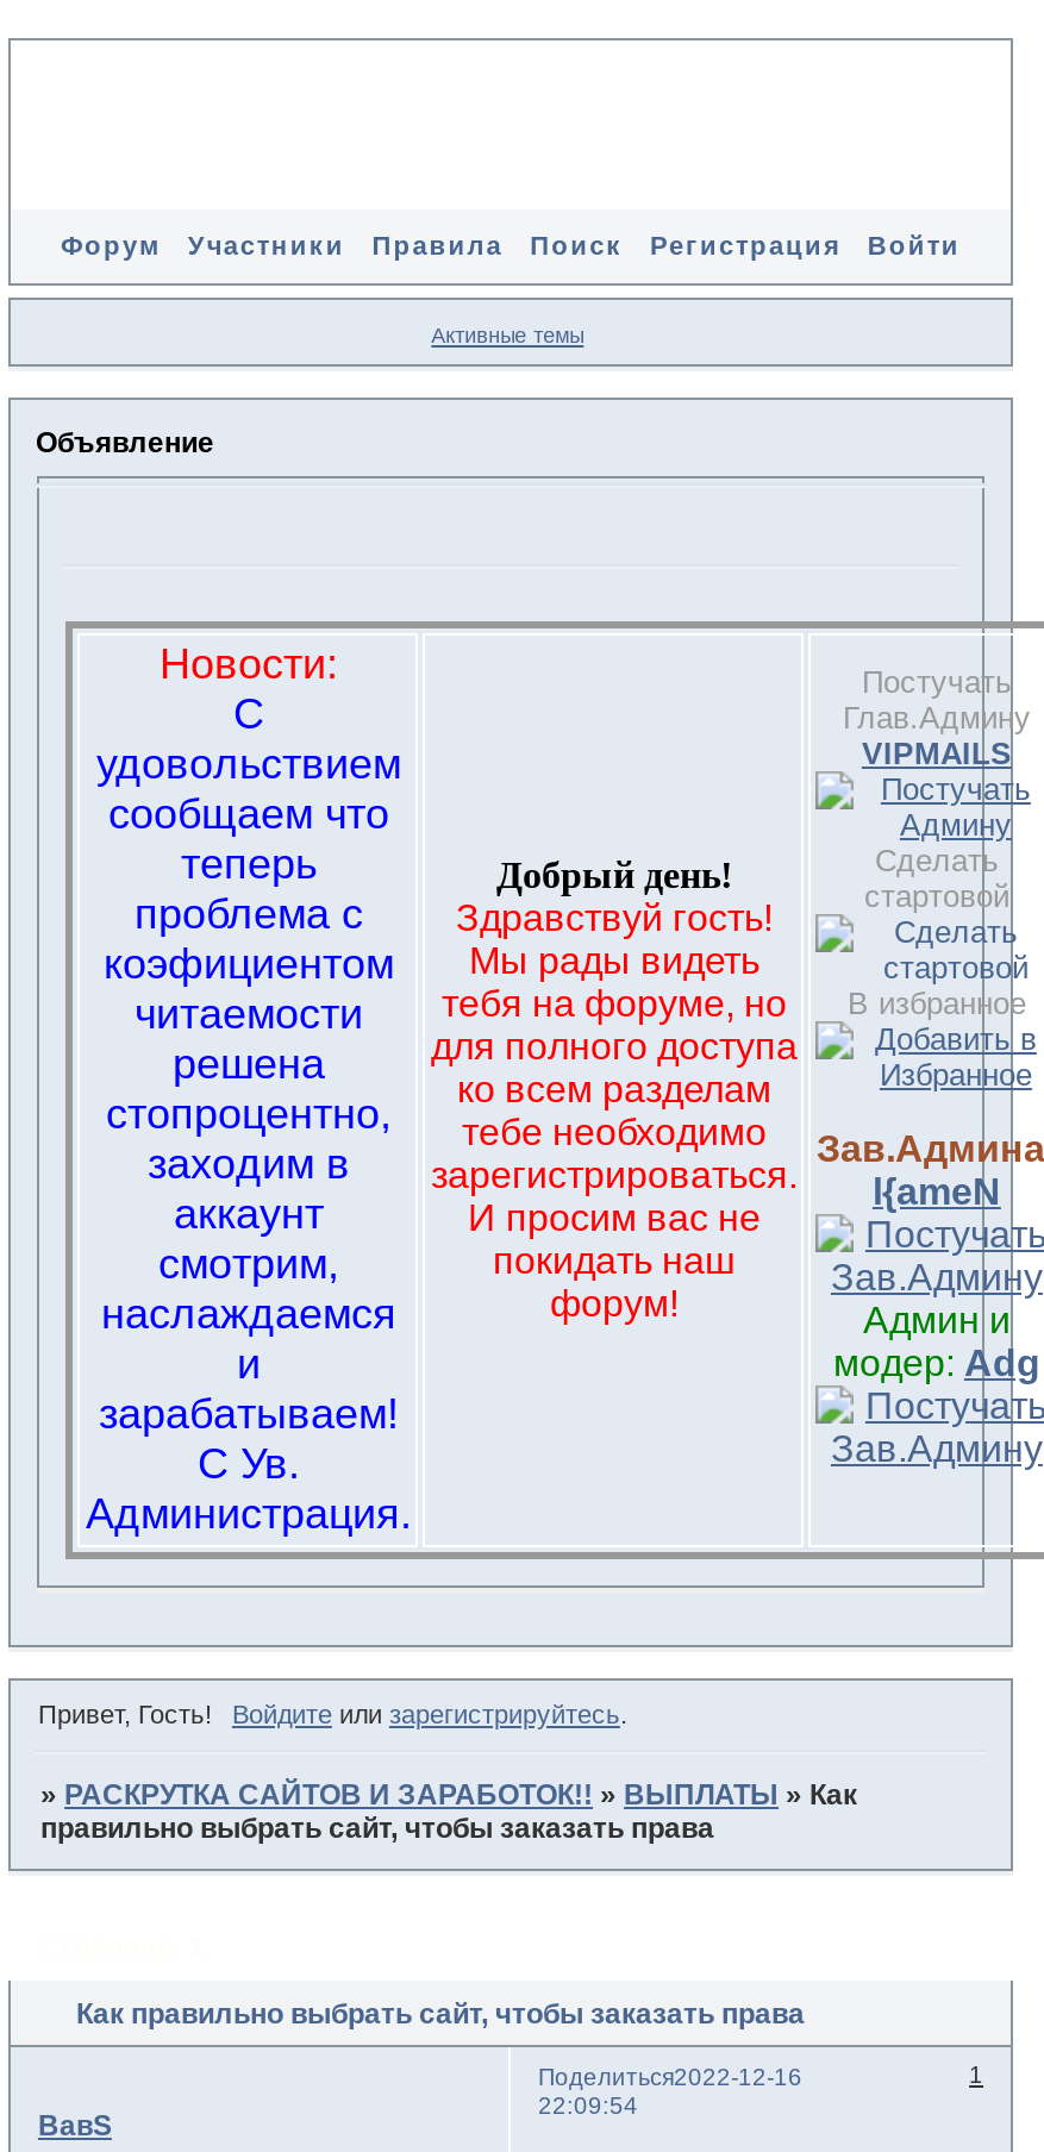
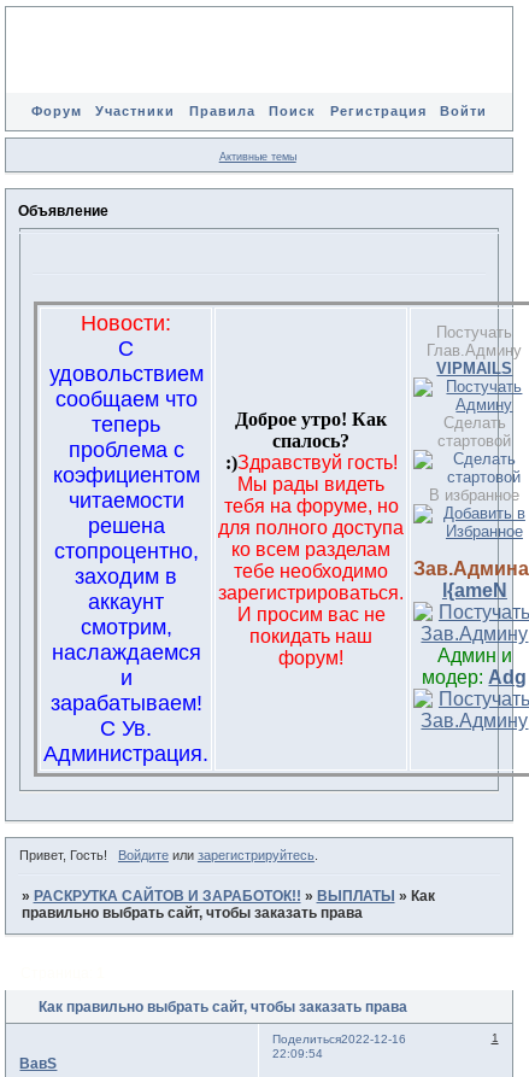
[456,853,772,937] Добрый день! | Здравствуй гость! -> [225,408,398,472] Доброе утро! Как | спалось? | :)Здравствуй гость!

